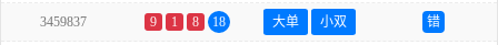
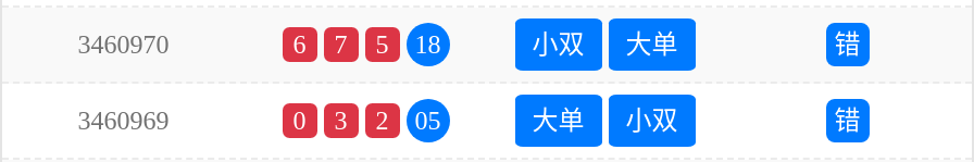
[40,14,86,30] 3459837 -> [78,29,169,60] 3460970
[150,14,157,30] 9 -> [293,29,306,60] 6
[171,14,178,30] 1 -> [334,29,347,60] 7
[192,14,199,30] 8 -> [376,29,389,60] 5
none -> [78,29,861,136] 小双 | 大单 | 错 | 3460969 | 0 | 3 | 2 | 05

